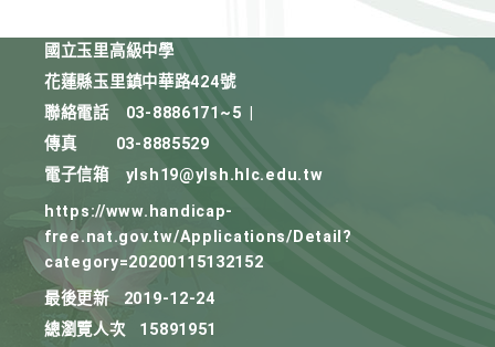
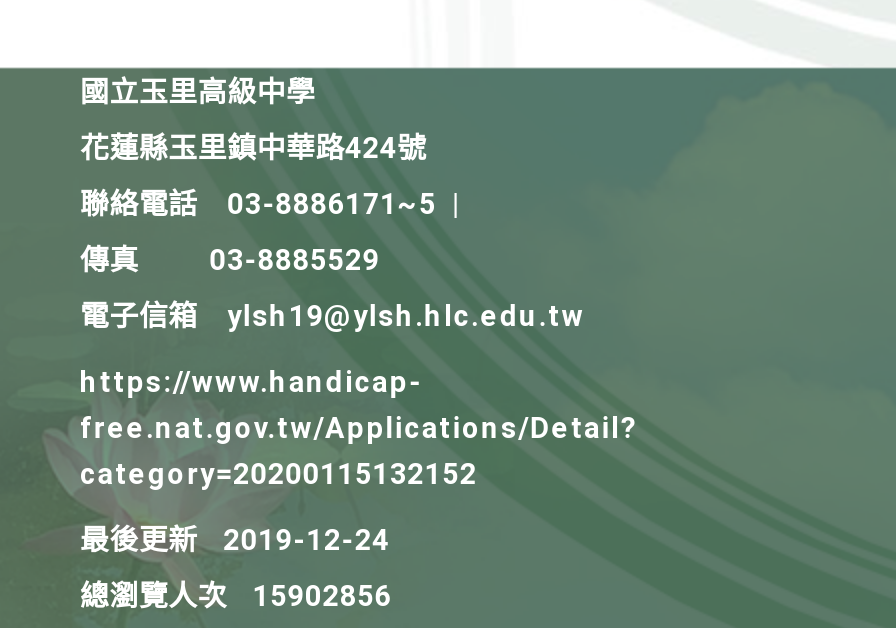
[44,320,217,339] 總瀏覽人次 15891951 -> [80,580,392,614] 總瀏覽人次 15902856

